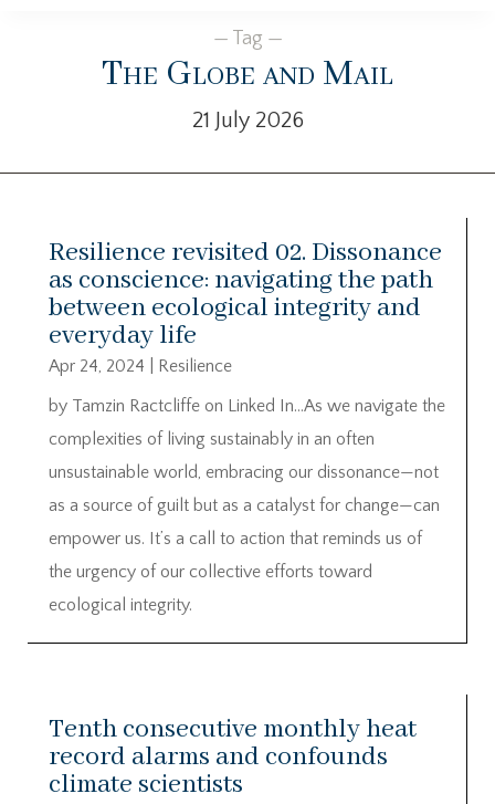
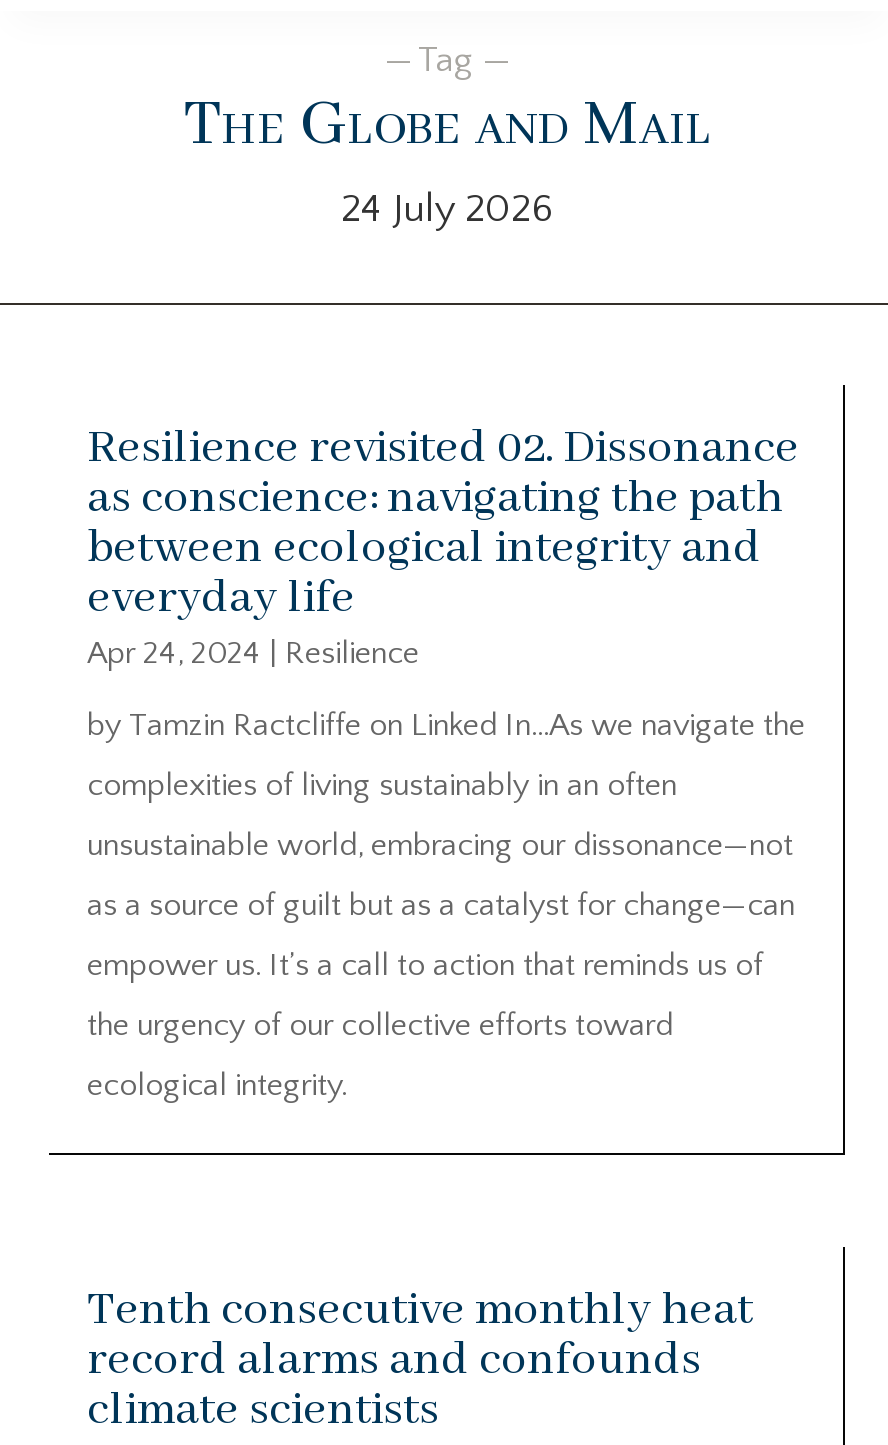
[192,108,303,133] 21 July 2026 -> [341,187,553,231] 24 July 2026

